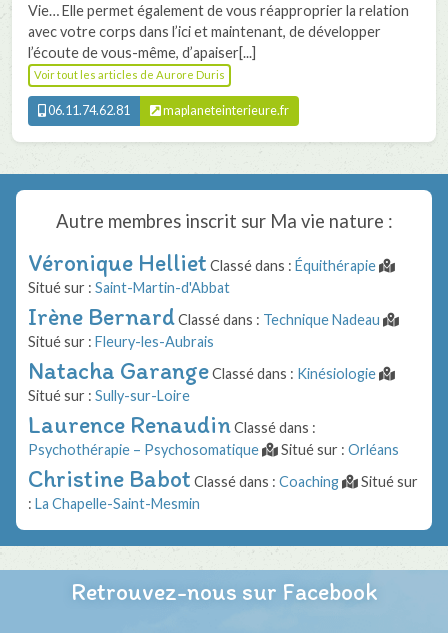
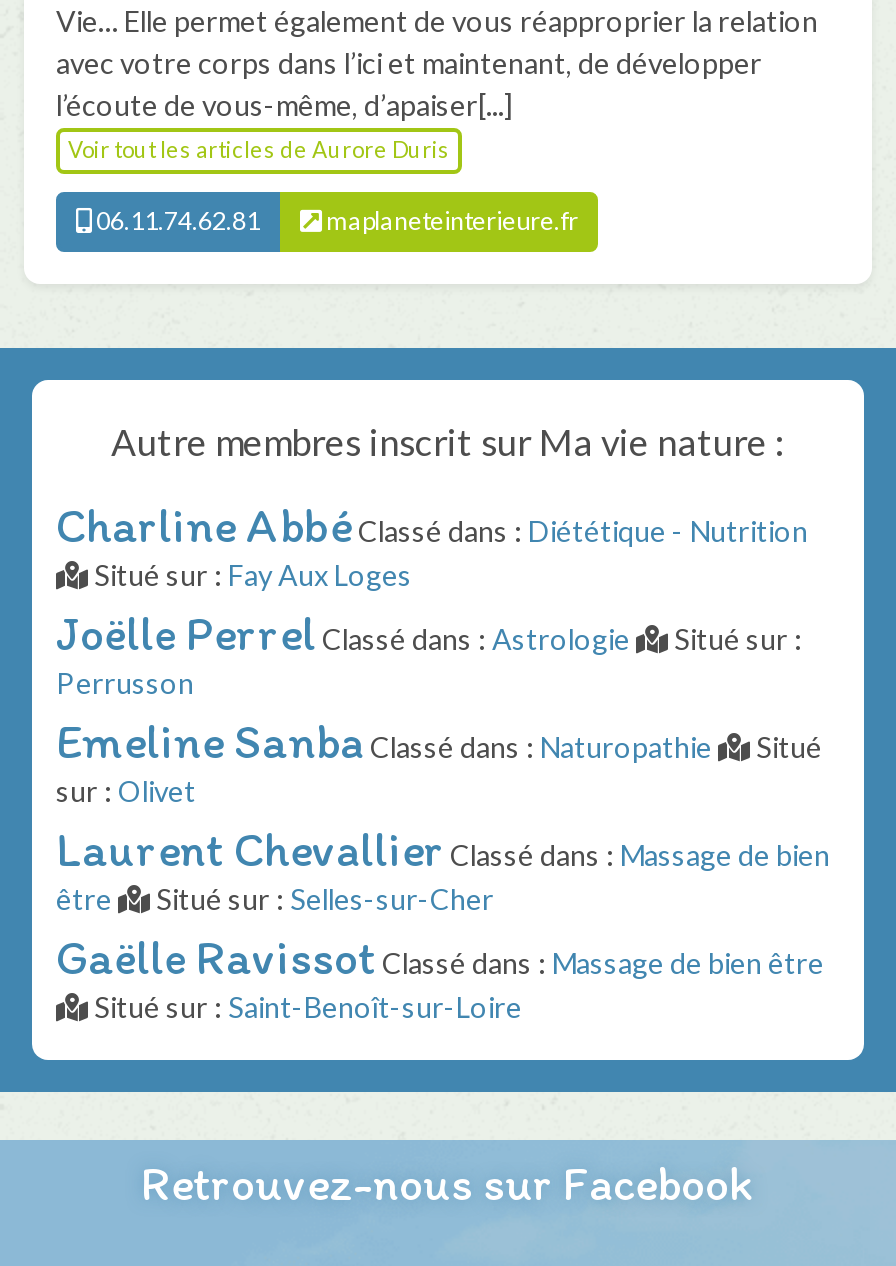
[28,248,418,512] Véronique Helliet Classé dans : Équithérapie | Situé sur : Saint-Martin-d'Abbat | Irène Bernard Classé dans : Technique Nadeau | Situé sur : Fleury-les-Aubrais | Natacha Garange Classé dans : Kinésiologie | Situé sur : Sully-sur-Loire | Laurence Renaudin Classé dans : | Psychothérapie – Psychosomatique | Situé sur : Orléans | Christine Babot Classé dans : Coaching | Situé sur | : La Chapelle-Saint-Mesmin -> [56,497,830,1025] Charline AbbéClassé dans : Diététique - Nutrition | Situé sur : Fay Aux Loges | Joëlle PerrelClassé dans : Astrologie | Situé sur : | Perrusson | Emeline SanbaClassé dans : Naturopathie | Situé | sur : Olivet | Laurent Chevallier Classé dans : Massage de bien | être | Situé sur : Selles-sur-Cher | Gaëlle RavissotClassé dans : Massage de bien être | Situé sur : Saint-Benoît-sur-Loire

